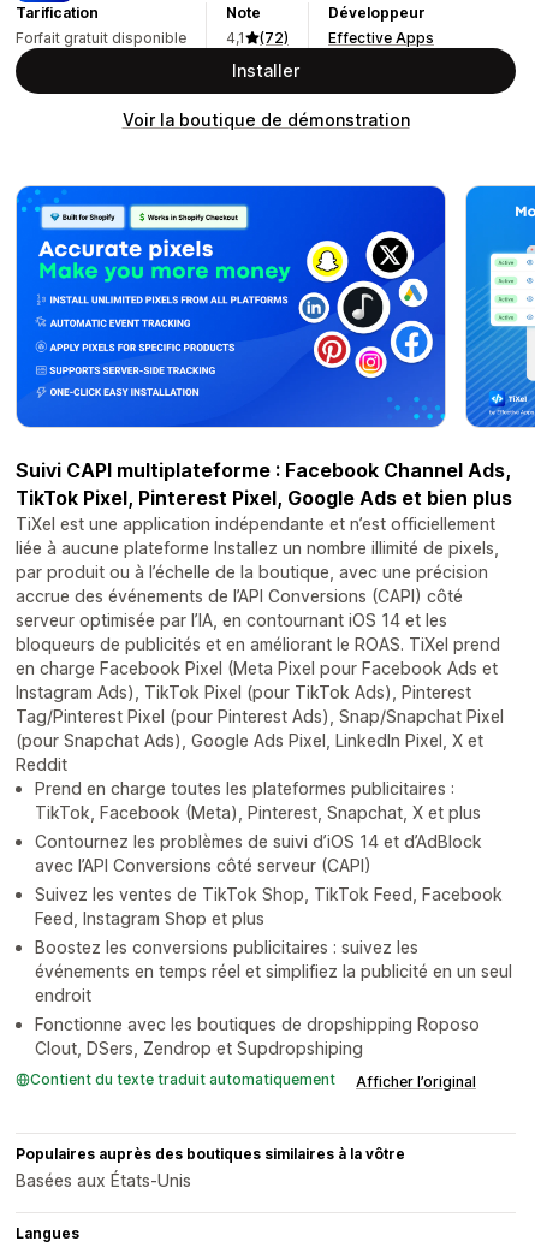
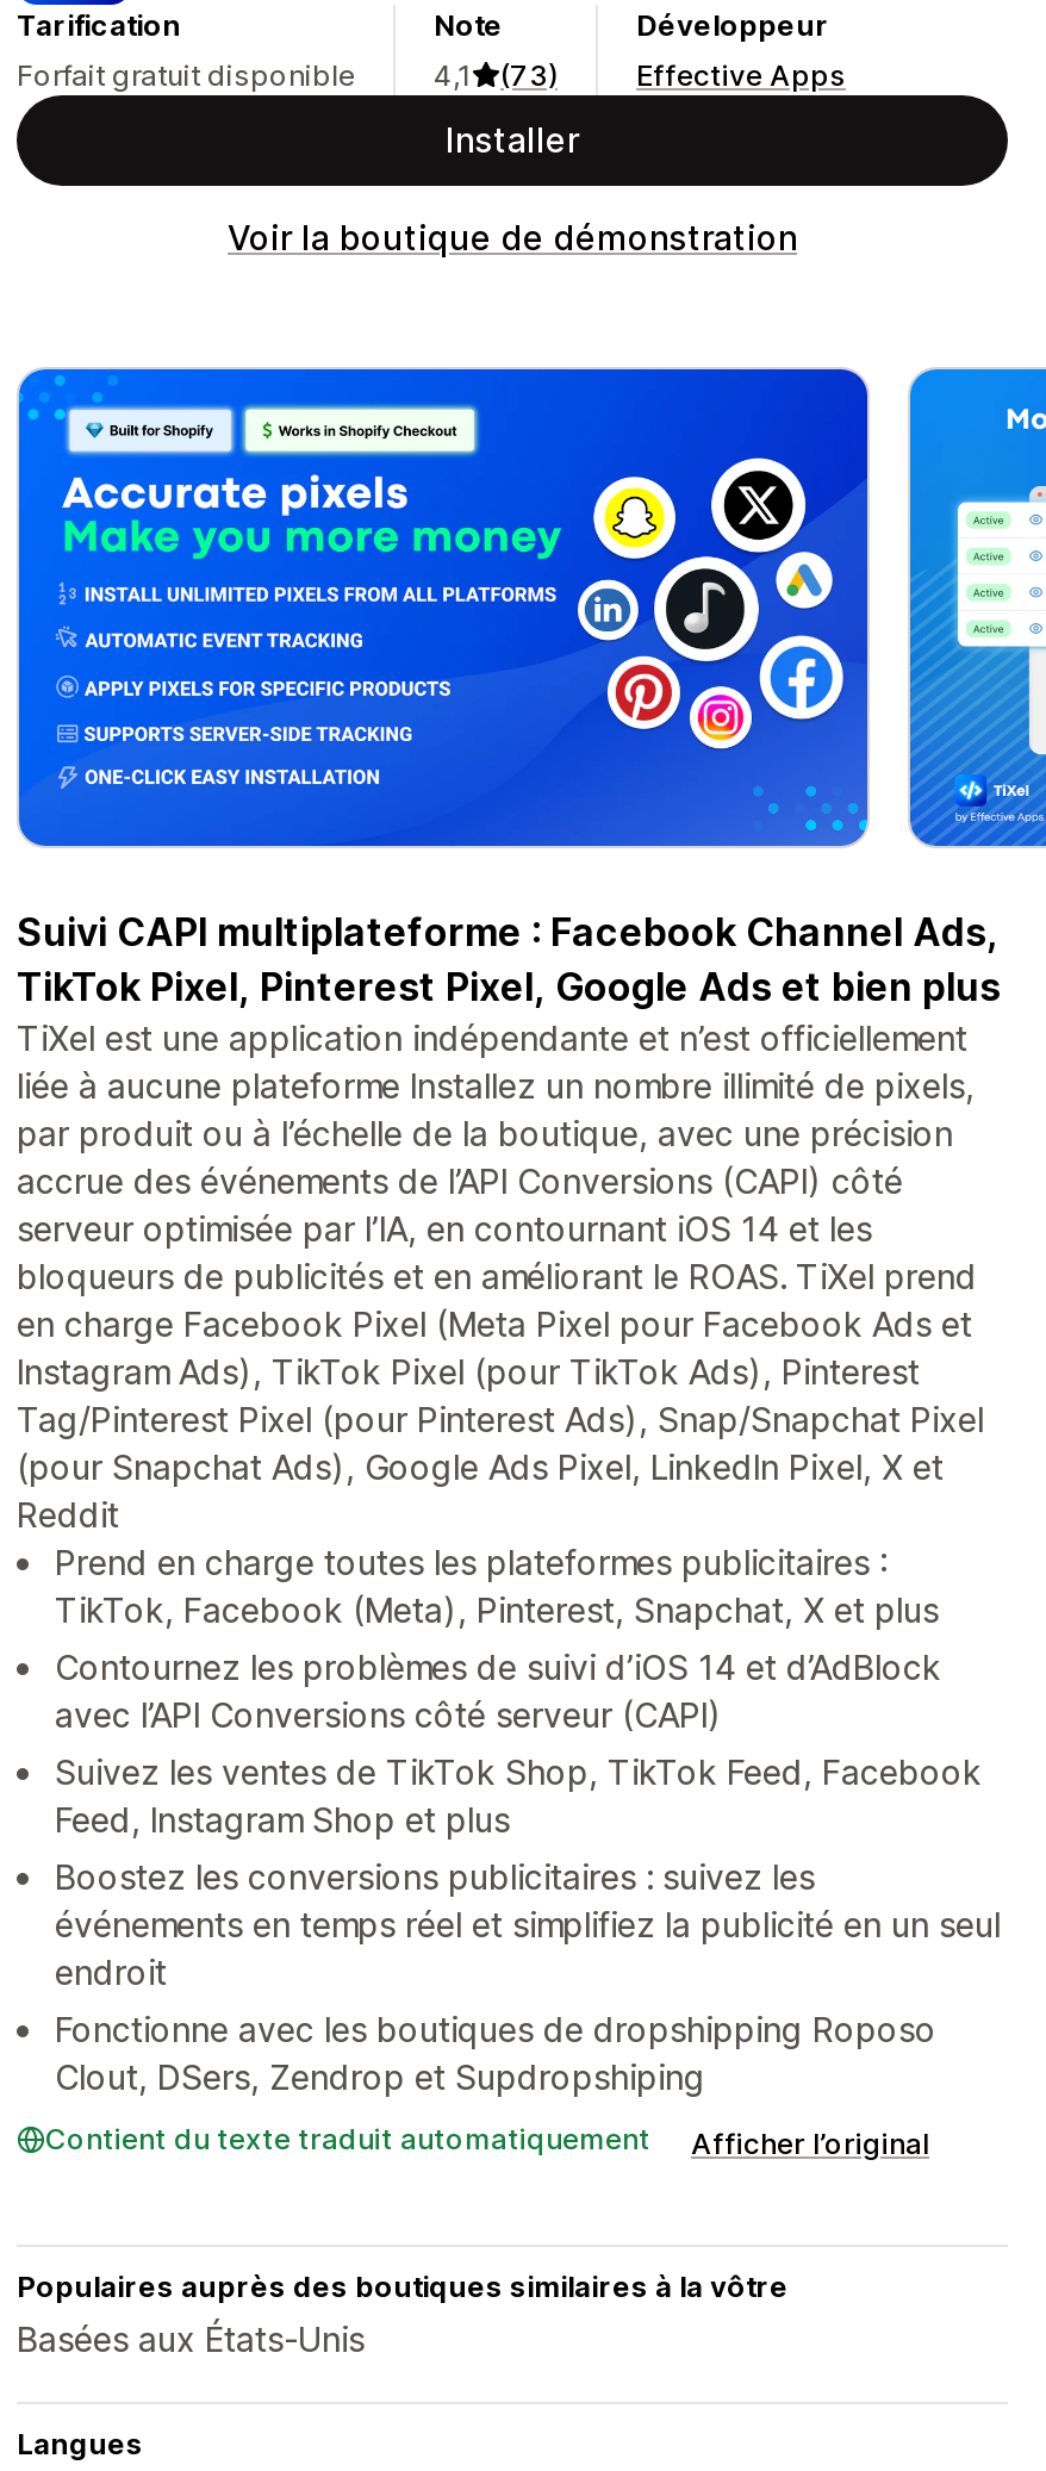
[260,29,289,47] (72) -> [500,57,558,93] (73)

